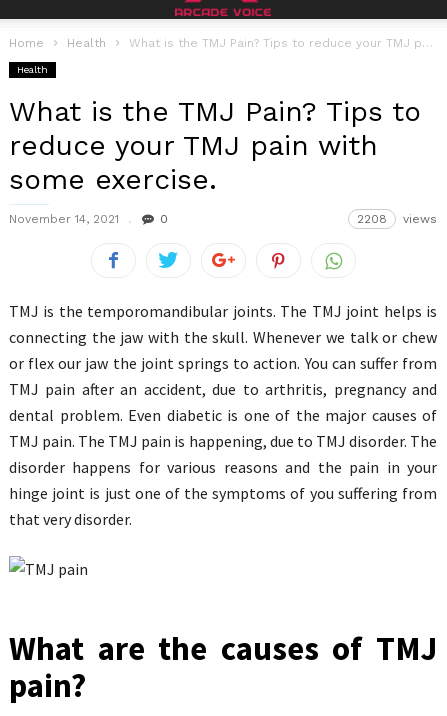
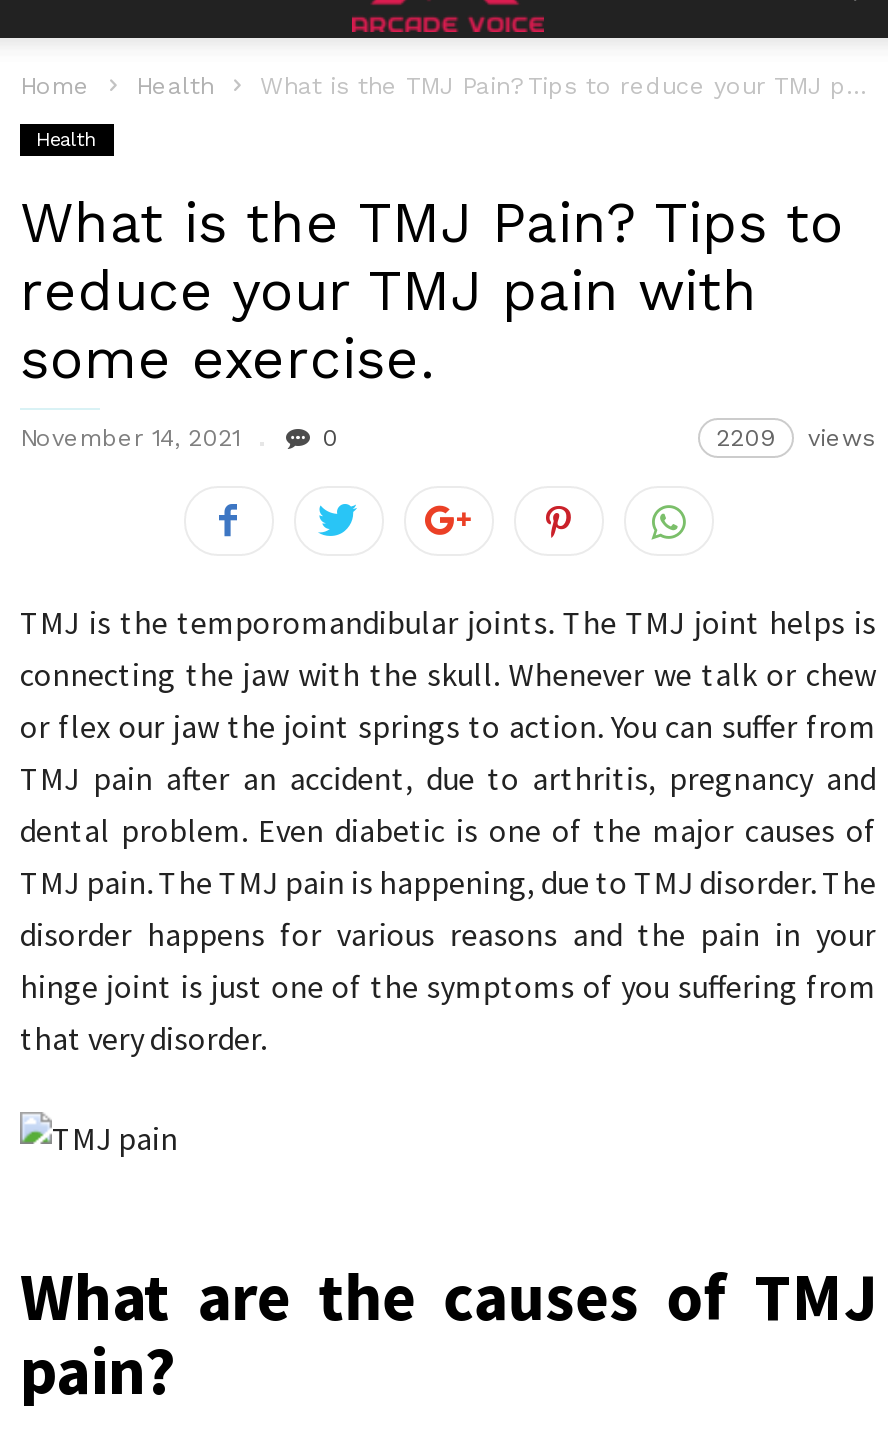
[357,212,437,226] 2208 views -> [716,424,876,452] 2209 views

